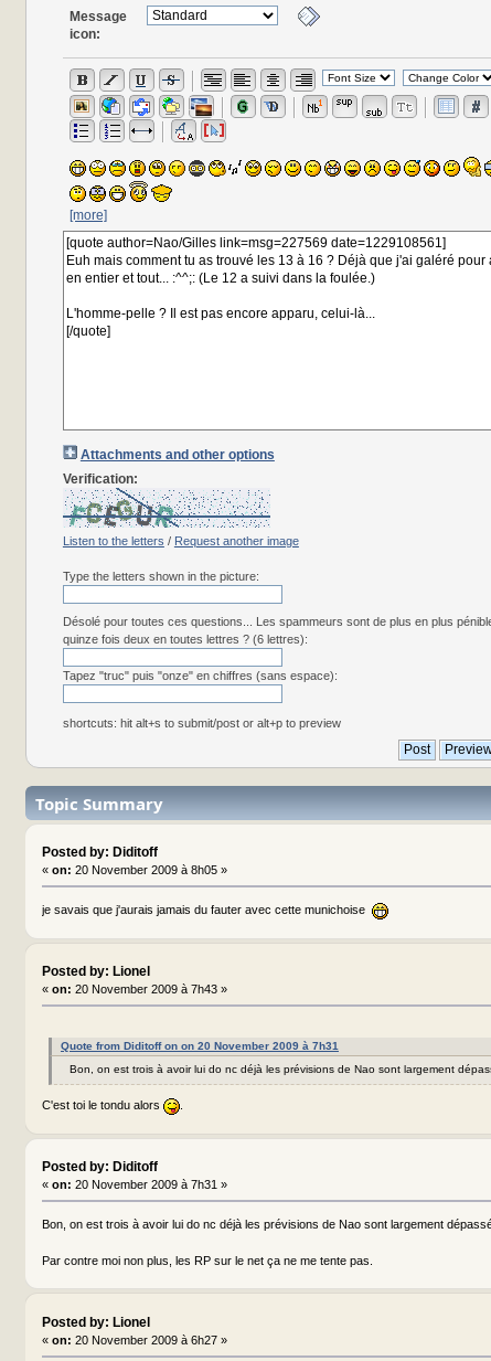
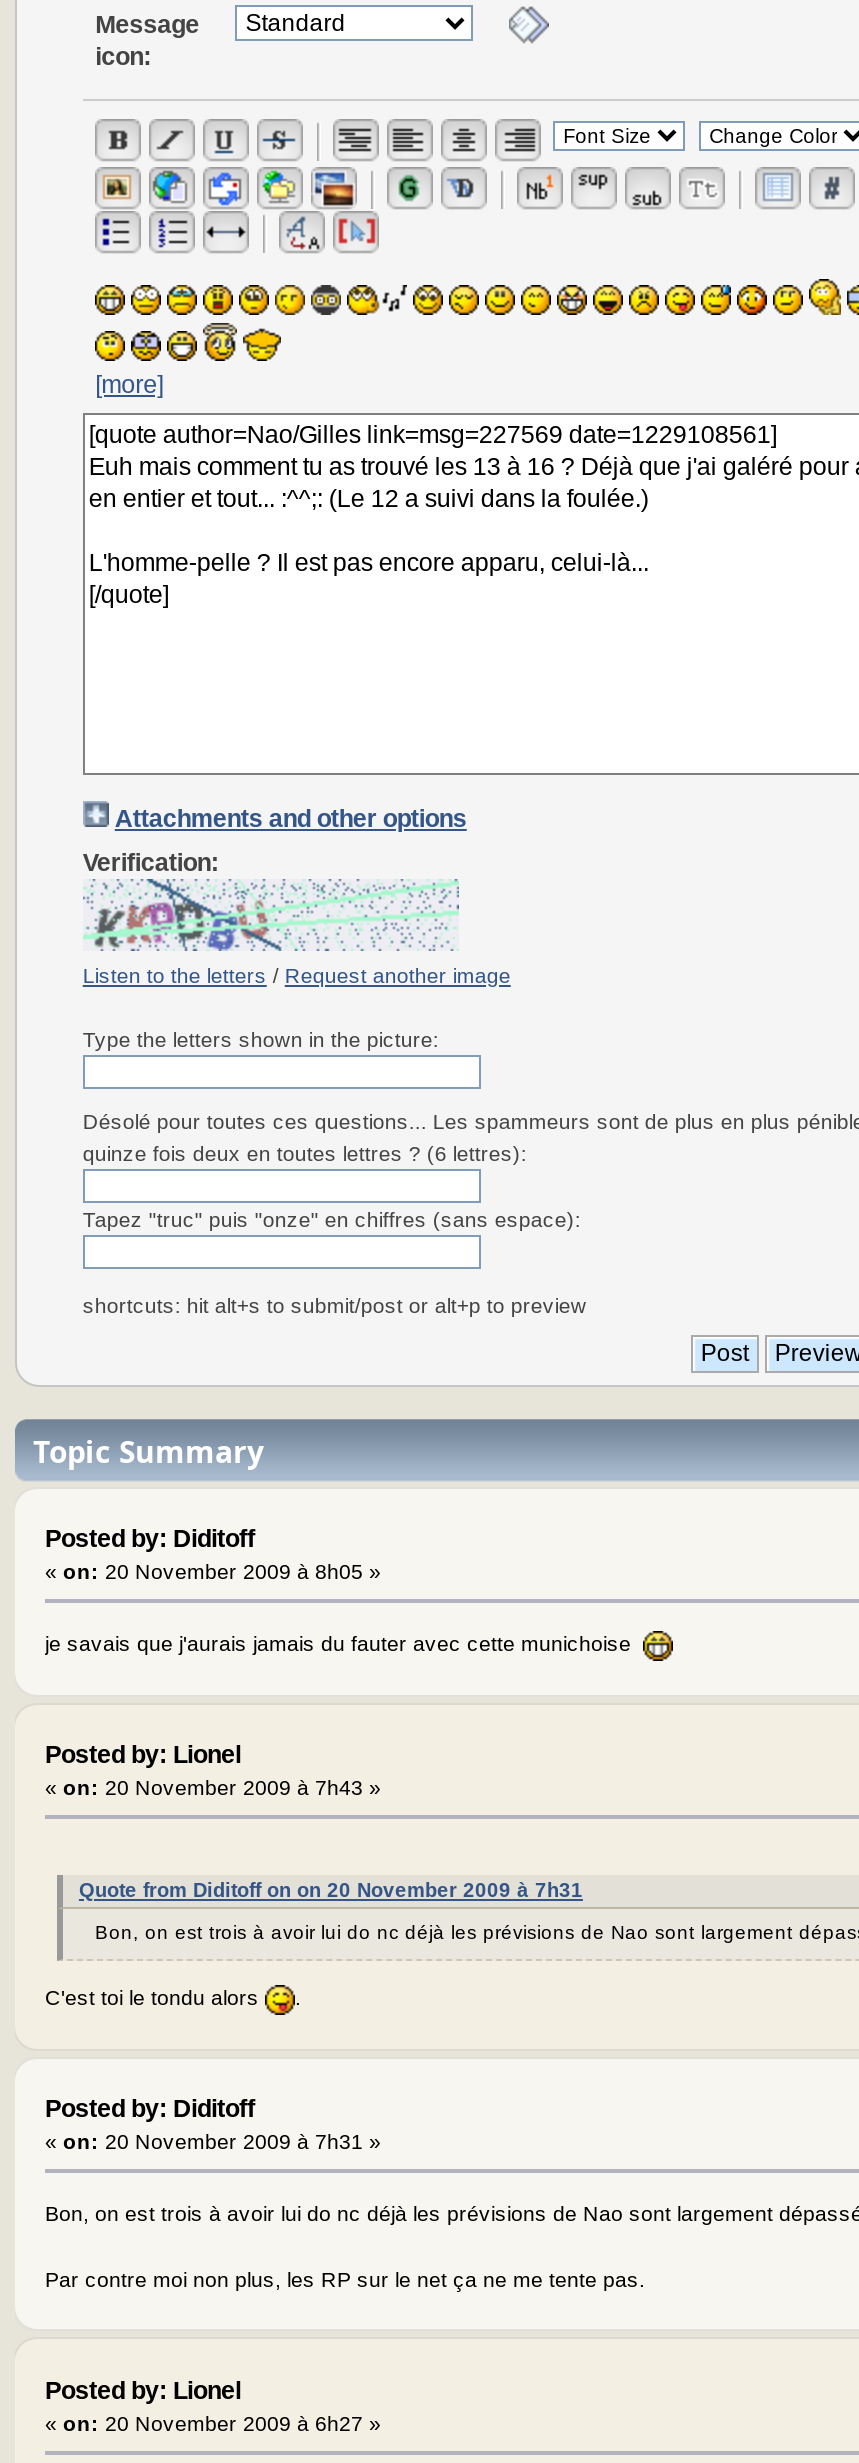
[62,489,271,529] [image] -> [83,879,459,953] [image]

